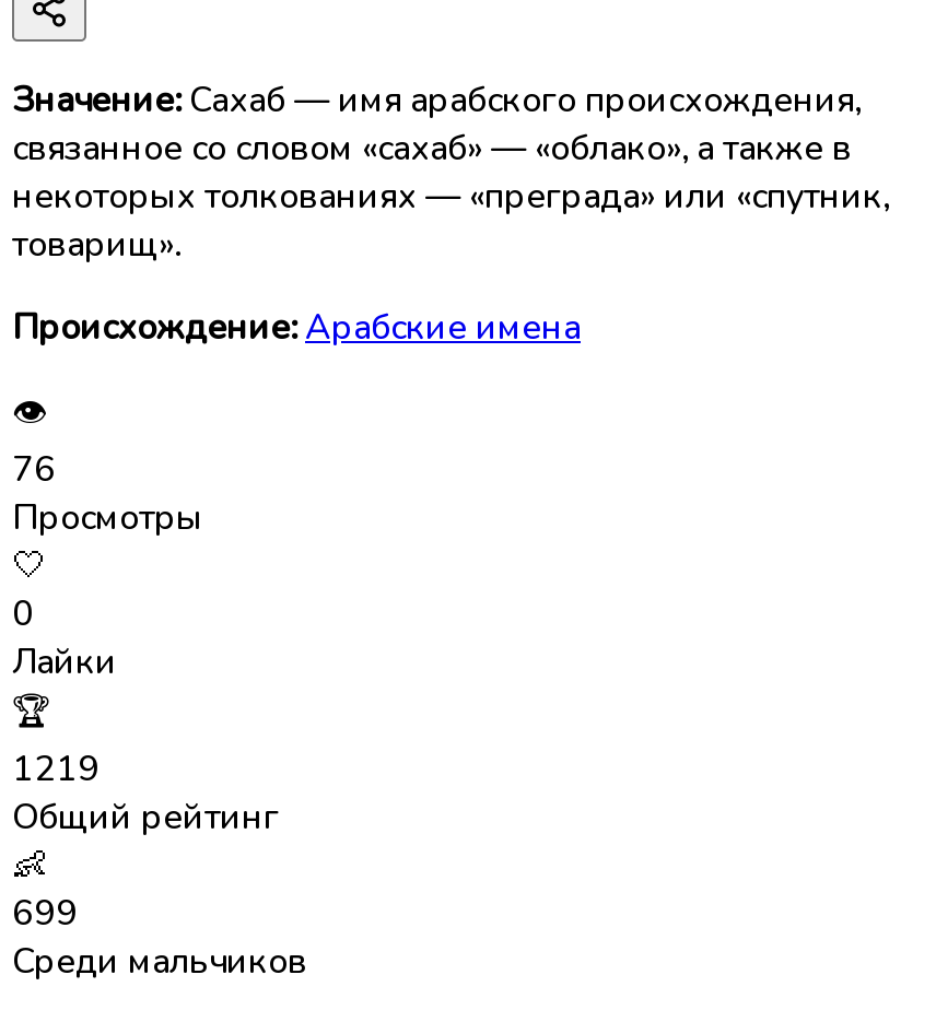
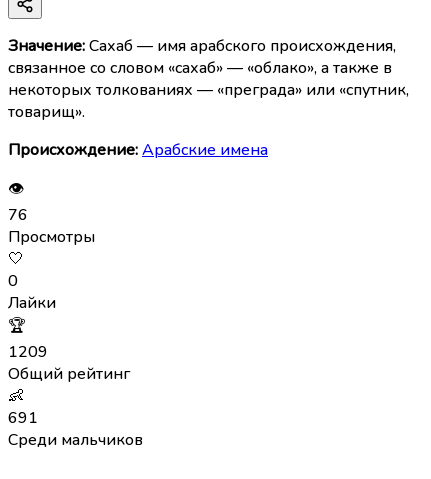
[12,745,100,793] 1219 -> [8,341,48,363] 1209
[12,889,78,937] 699 -> [8,407,38,429] 691

